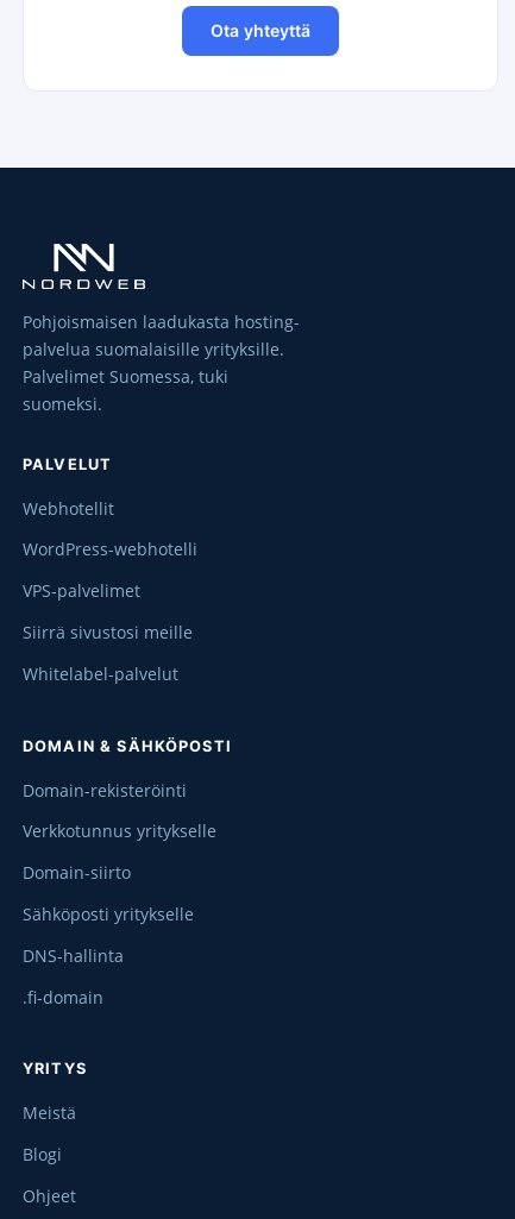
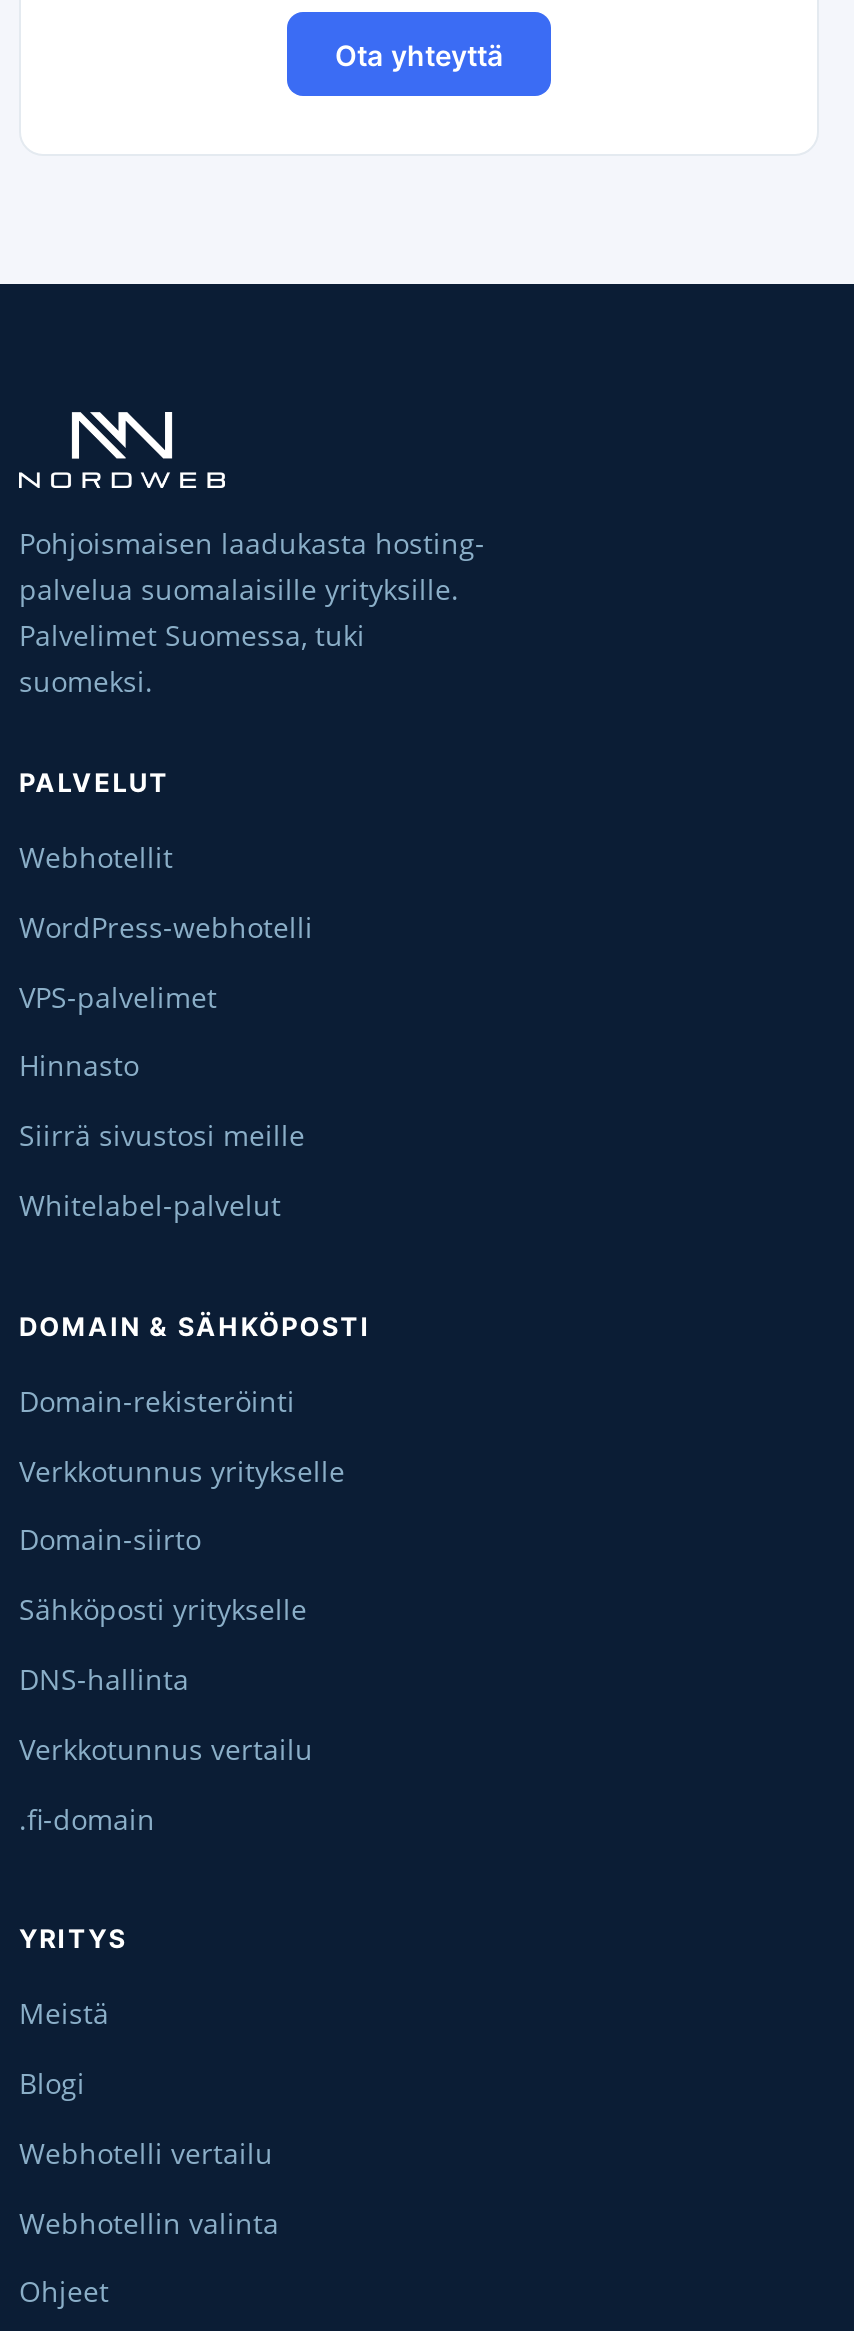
none -> [19,1047,139,1085] Hinnasto
none -> [19,1730,313,1768] Verkkotunnus vertailu
none -> [19,2134,279,2242] Webhotelli vertailu | Webhotellin valinta

